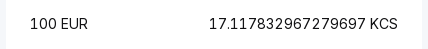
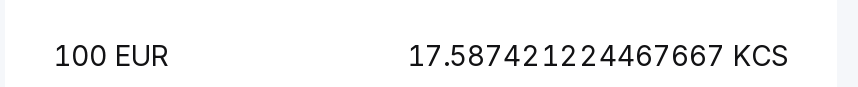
[209,15,398,32] 17.117832967279697 KCS -> [407,38,789,72] 17.587421224467667 KCS

